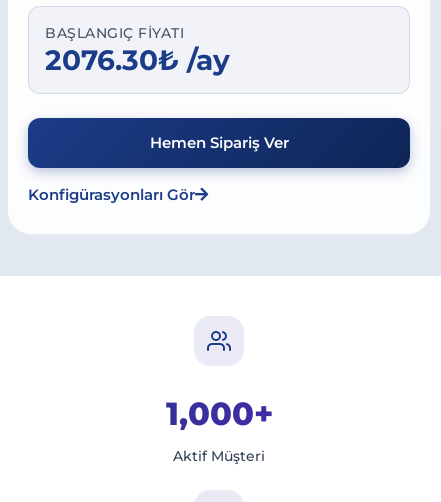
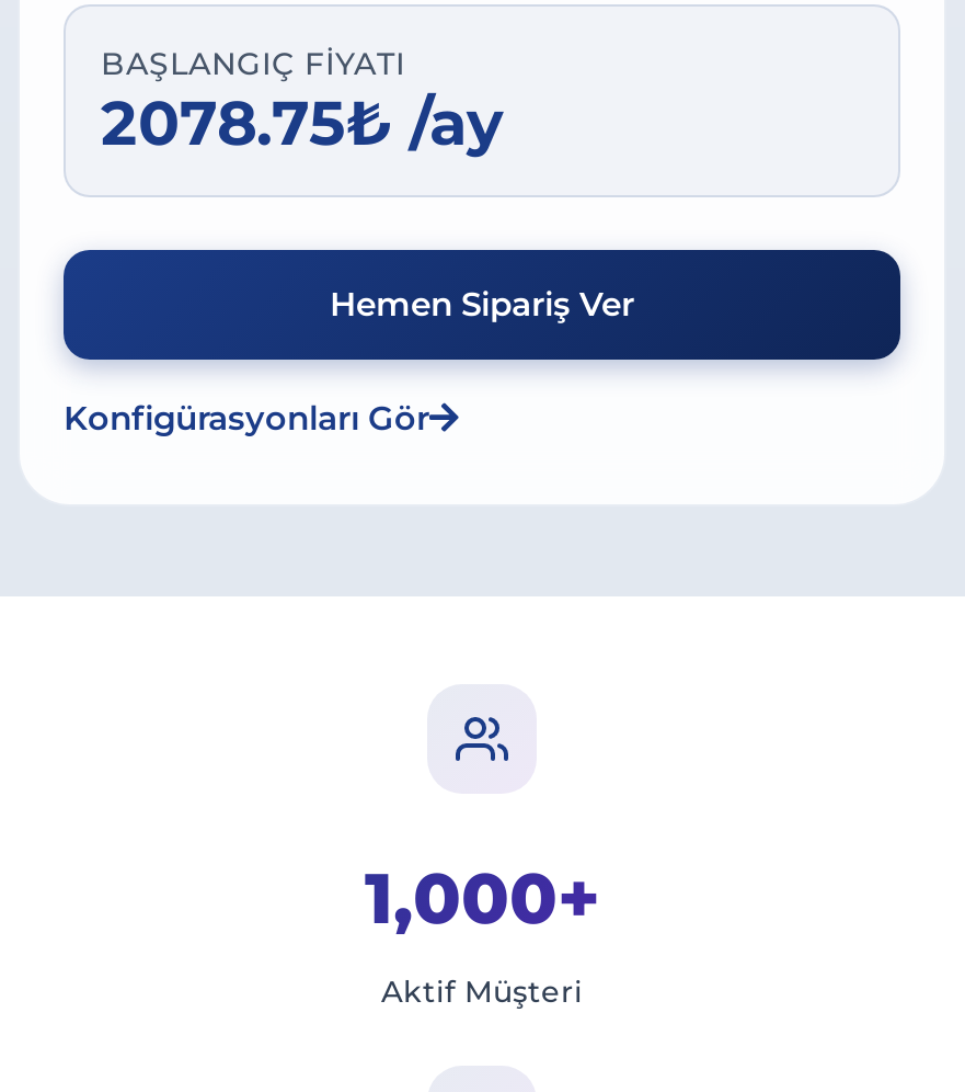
[45,43,230,77] 2076.30₺ /ay -> [101,86,504,160] 2078.75₺ /ay

